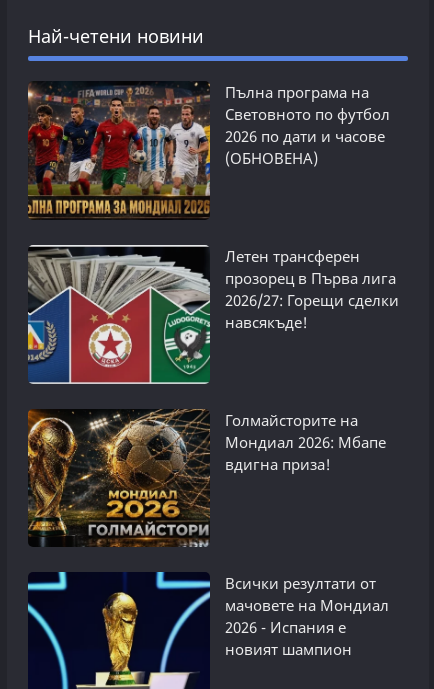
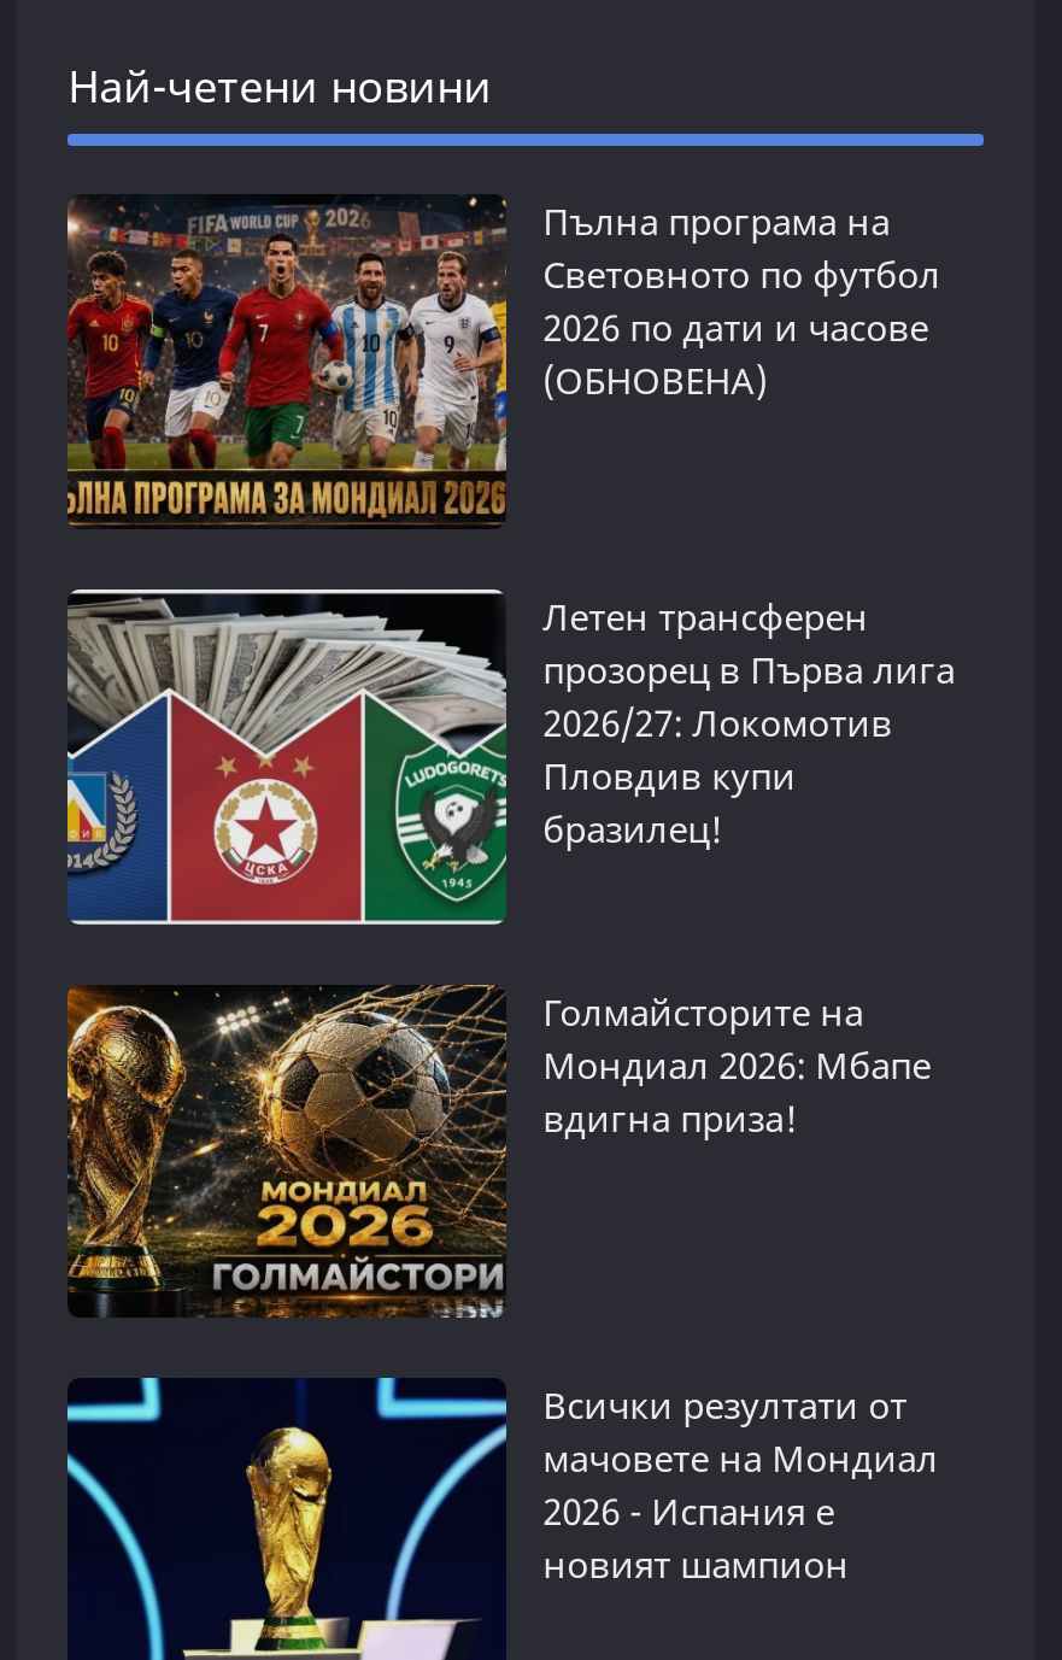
[225,290,399,332] 2026/27: Горещи сделки | навсякъде! -> [543,698,892,852] 2026/27: Локомотив | Пловдив купи | бразилец!

